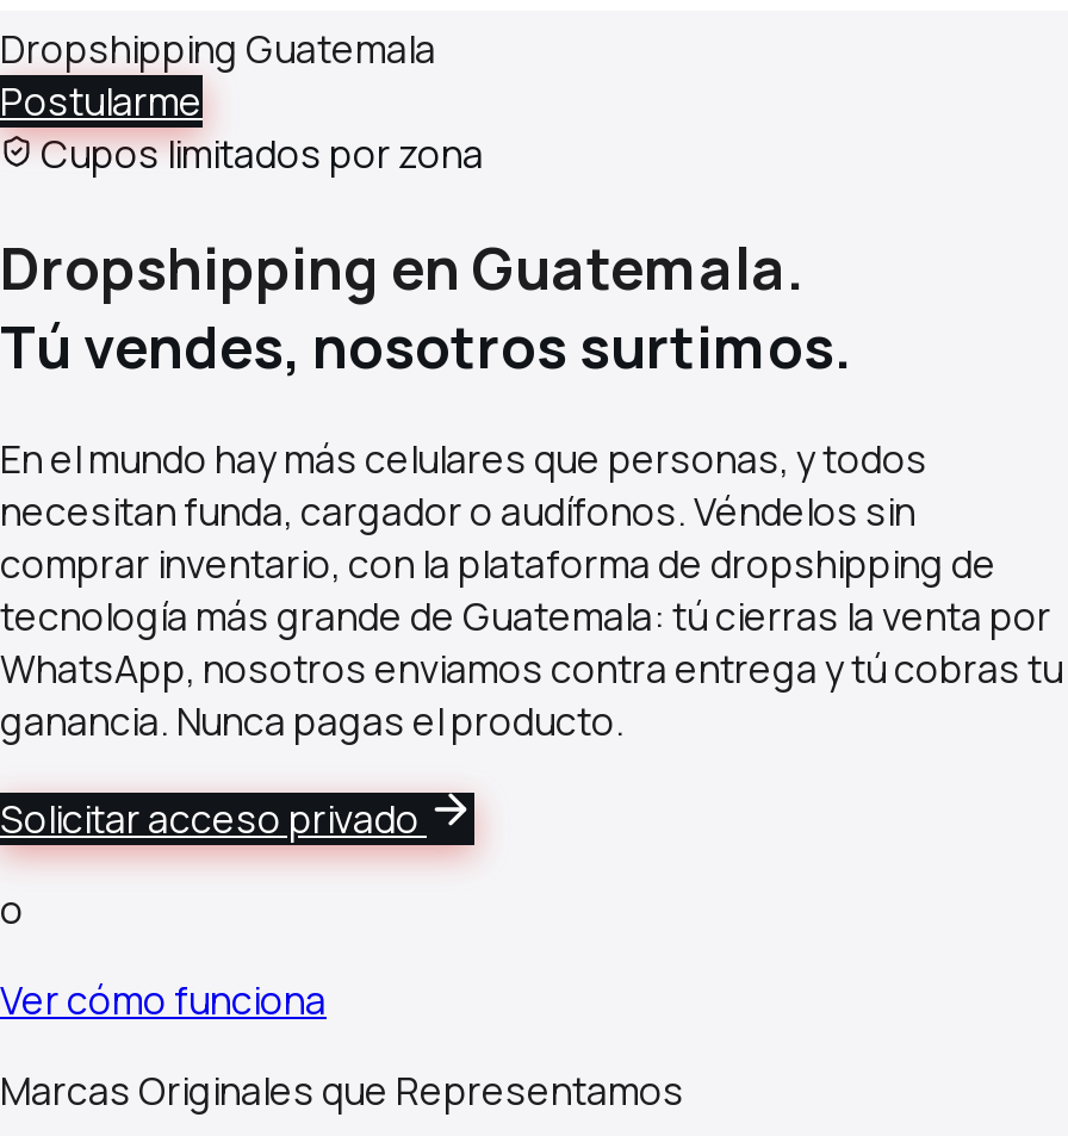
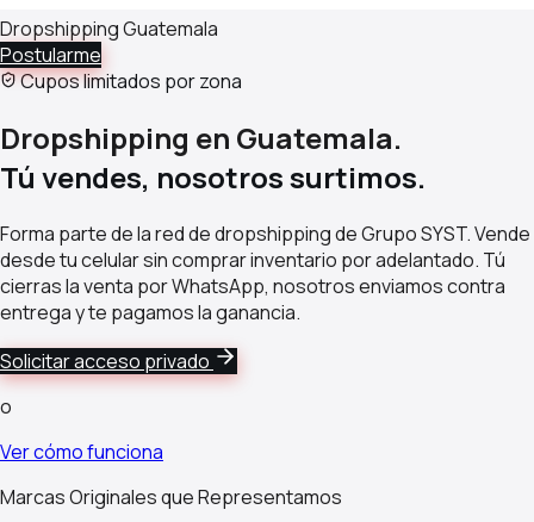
[0,432,1063,747] En el mundo hay más celulares que personas, y todos | necesitan funda, cargador o audífonos. Véndelos sin | comprar inventario, con la plataforma de dropshipping de | tecnología más grande de Guatemala: tú cierras la venta por | WhatsApp, nosotros enviamos contra entrega y tú cobras tu | ganancia. Nunca pagas el producto. -> [0,220,530,325] Forma parte de la red de dropshipping de Grupo SYST. Vende | desde tu celular sin comprar inventario por adelantado. Tú | cierras la venta por WhatsApp, nosotros enviamos contra | entrega y te pagamos la ganancia.

